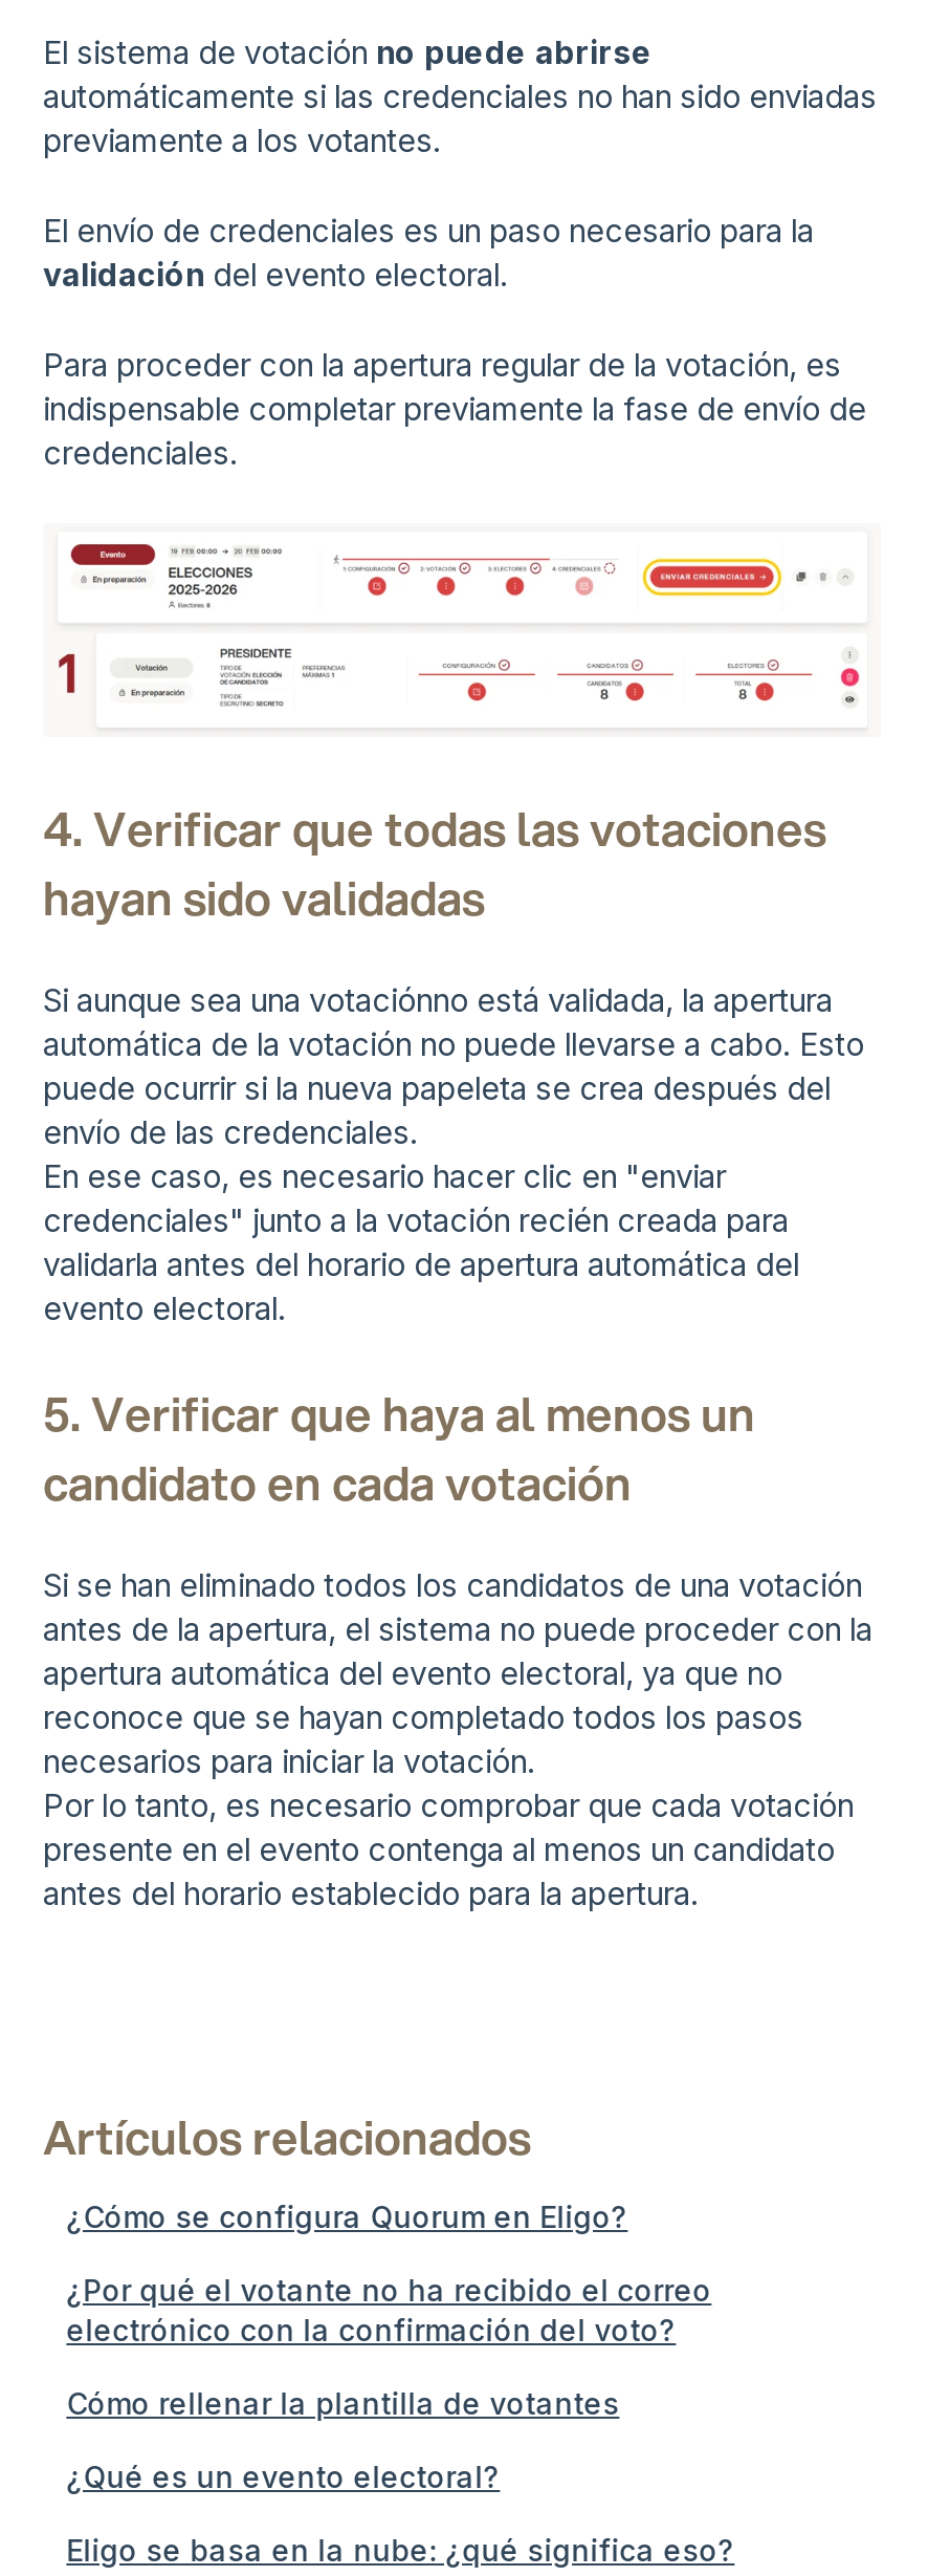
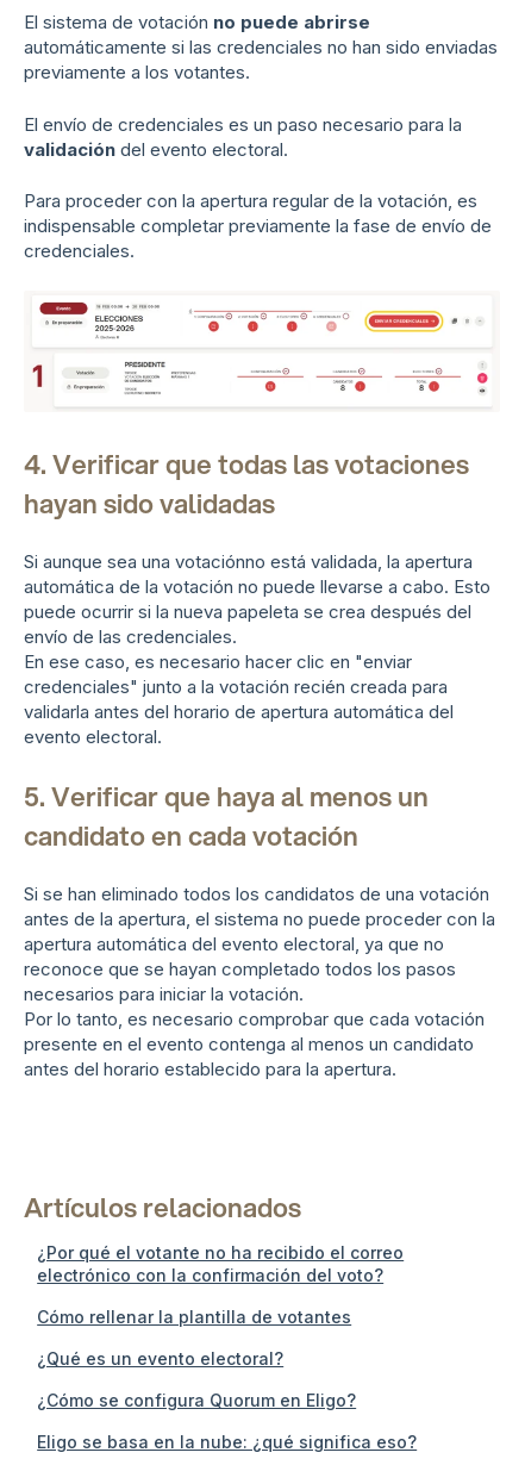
moved [66,2197,628,2233] -> [37,1389,356,1410]: ¿Cómo se configura Quorum en Eligo?
moved [66,2271,712,2493] -> [37,1242,404,1368]: ¿Por qué el votante no ha recibido el correo | electrónico con la confirmación del voto? | Cómo rellenar la plantilla de votantes | ¿Qué es un evento electoral?

